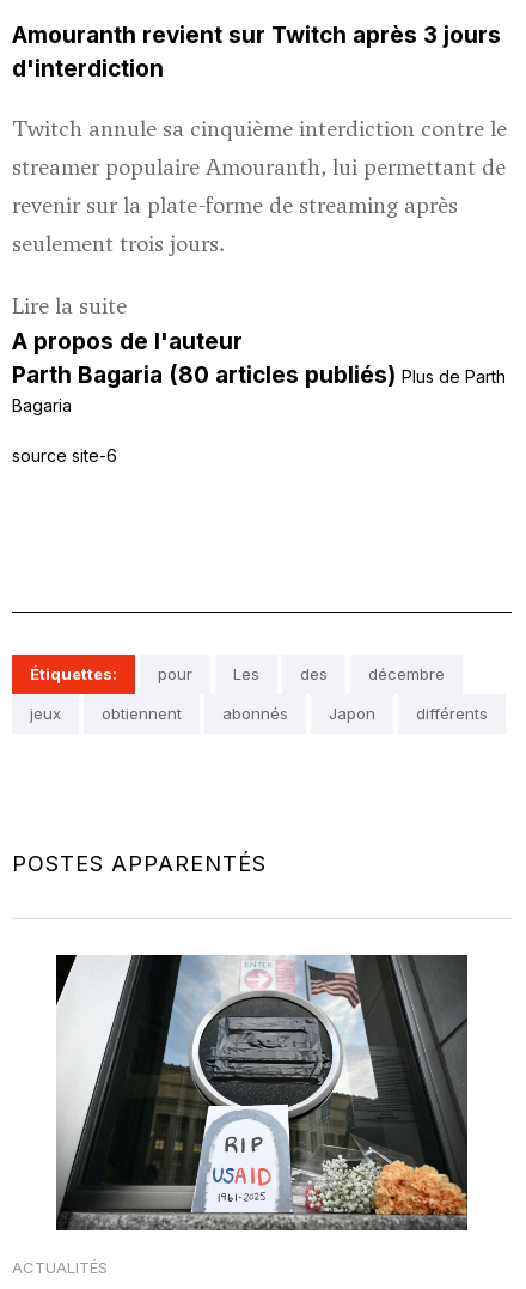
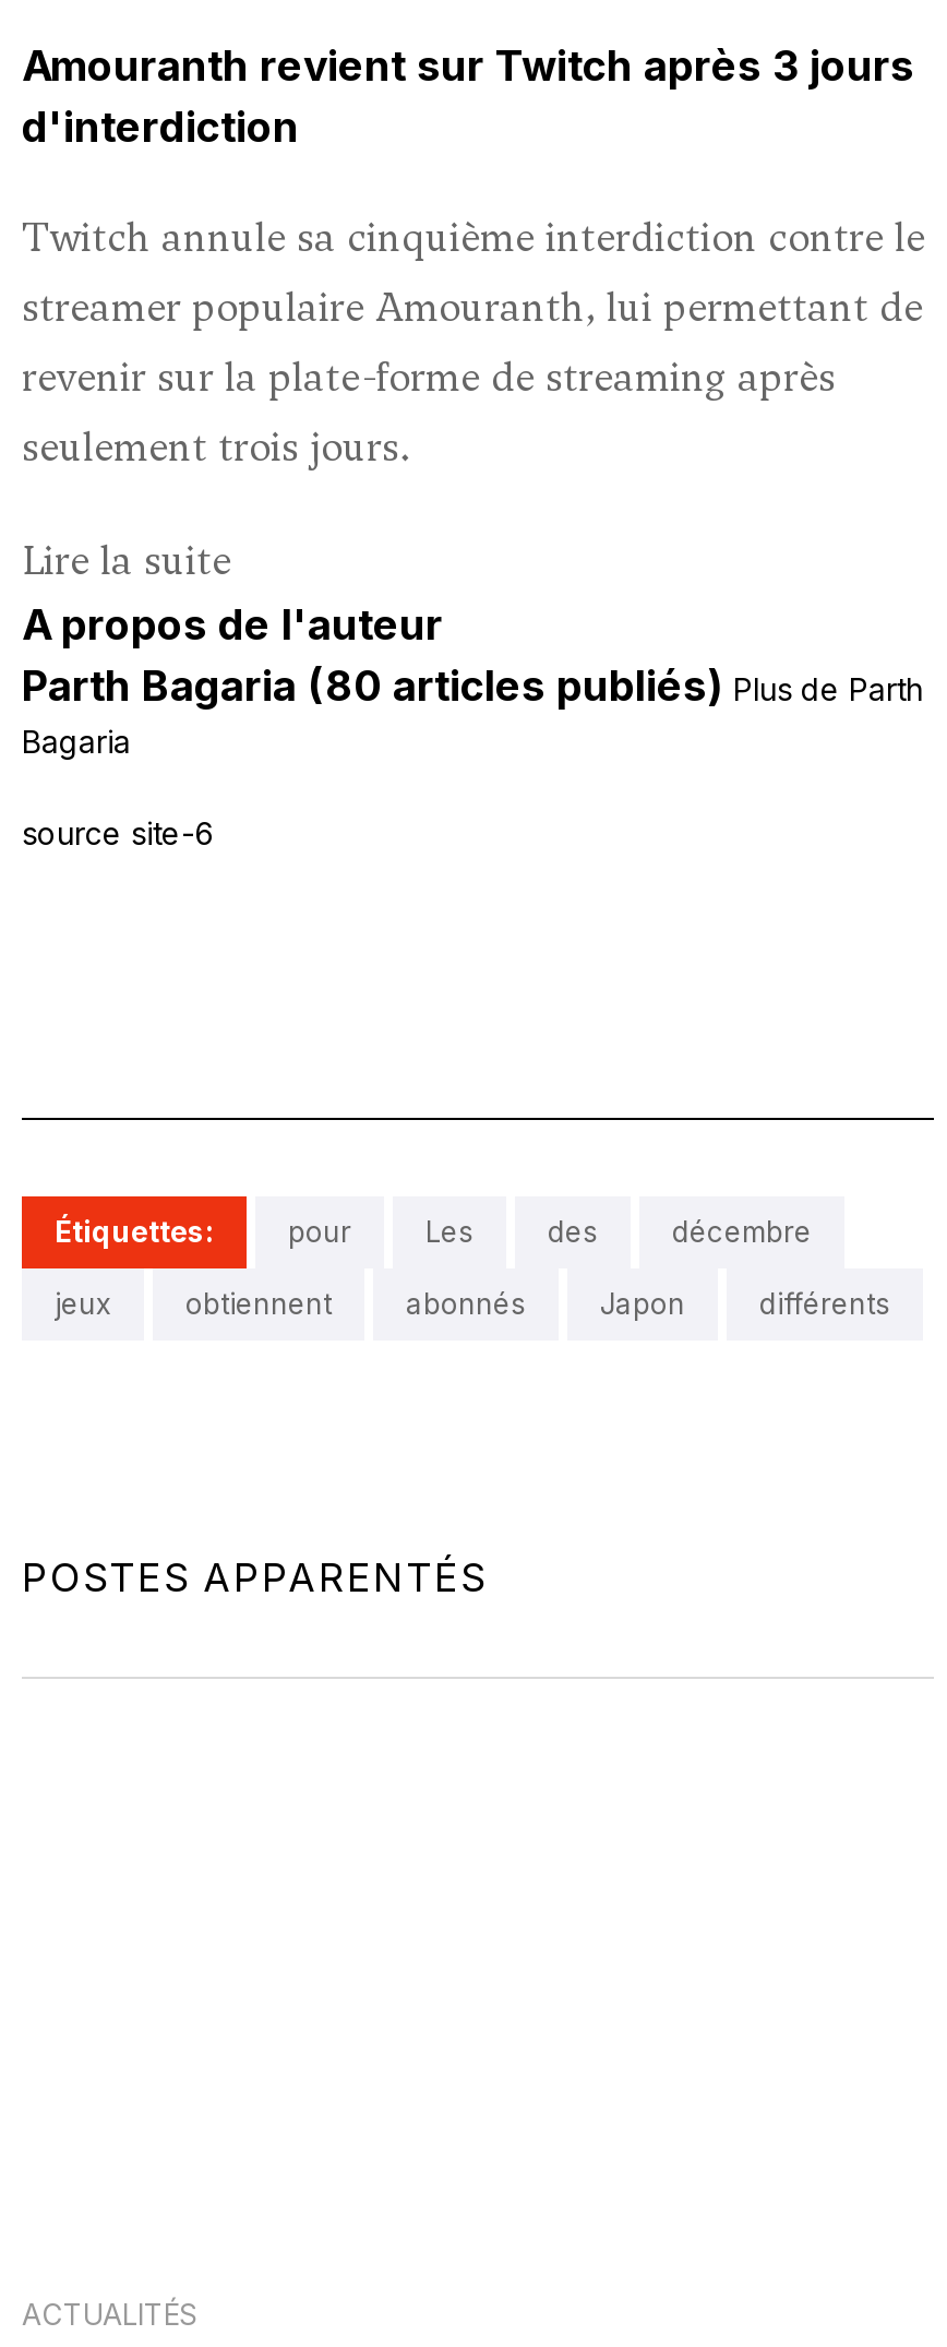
[55,954,469,1232] [image] -> none

